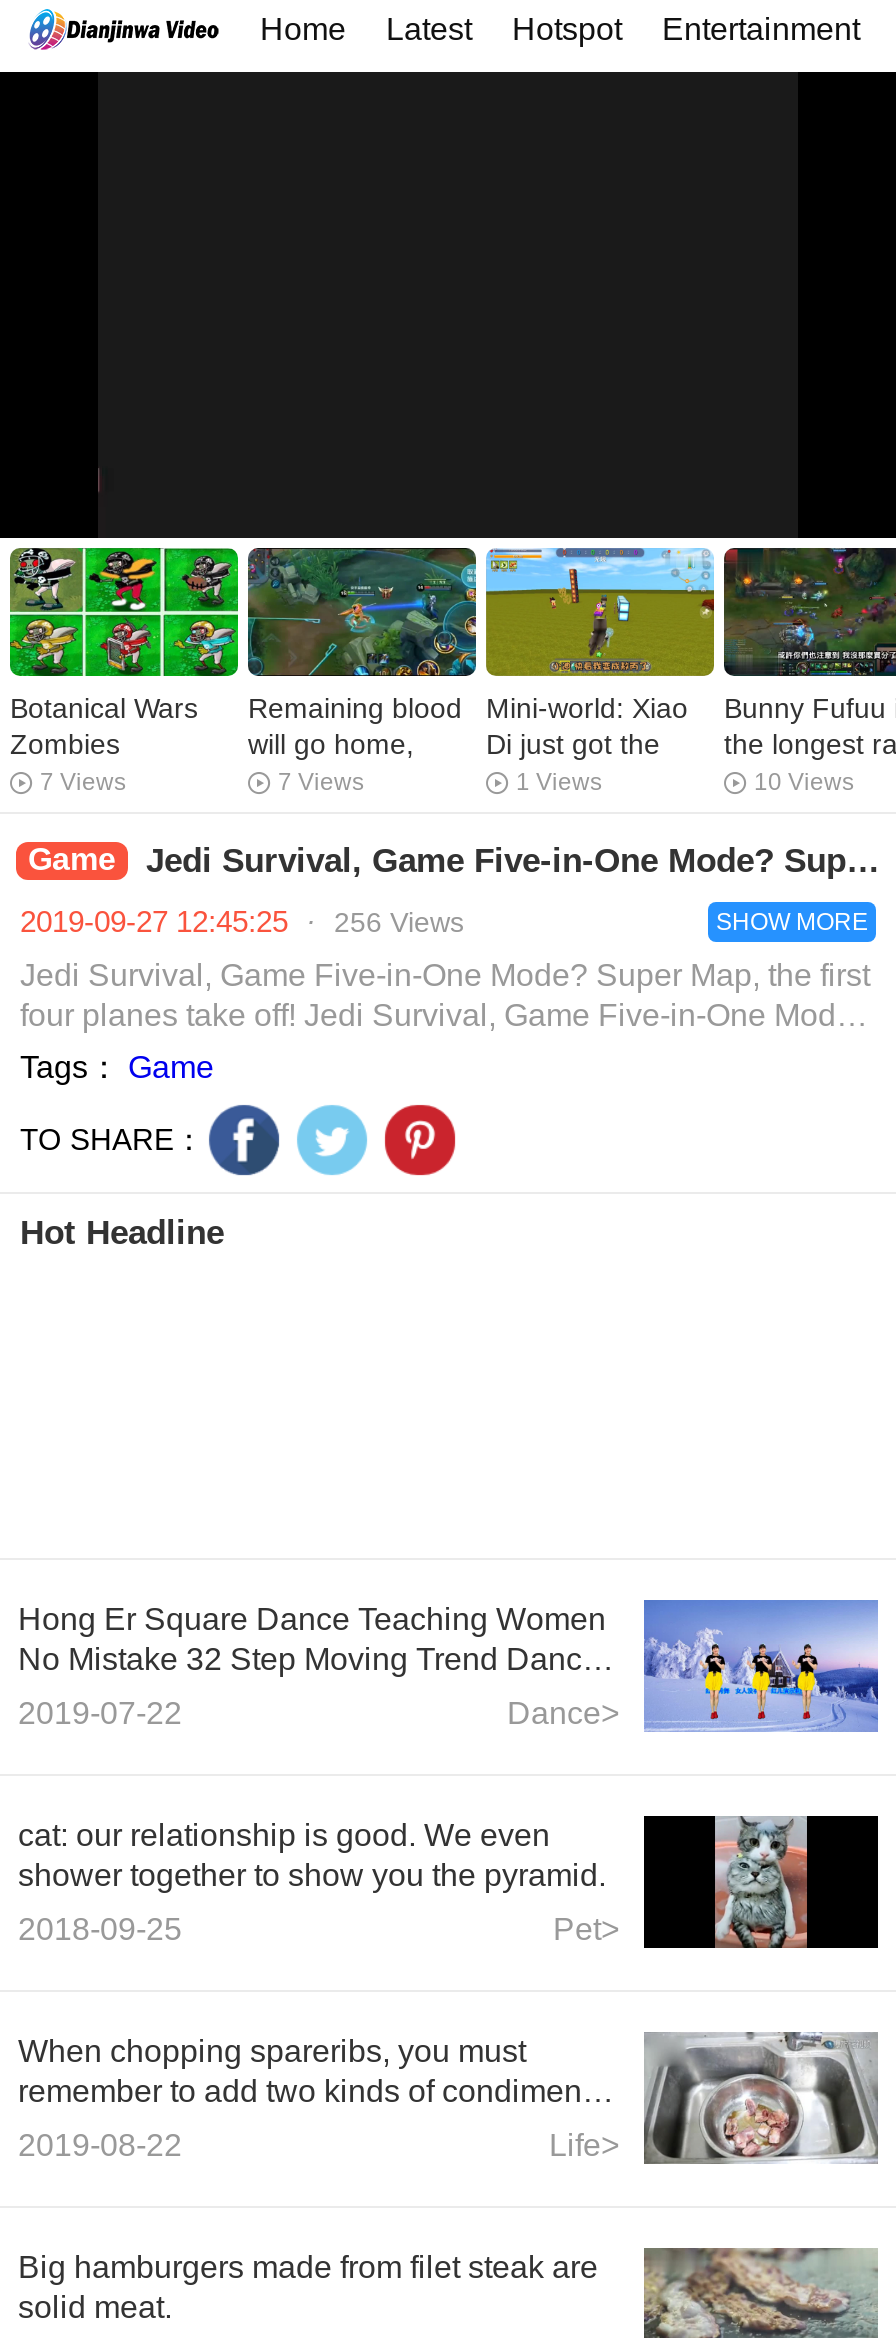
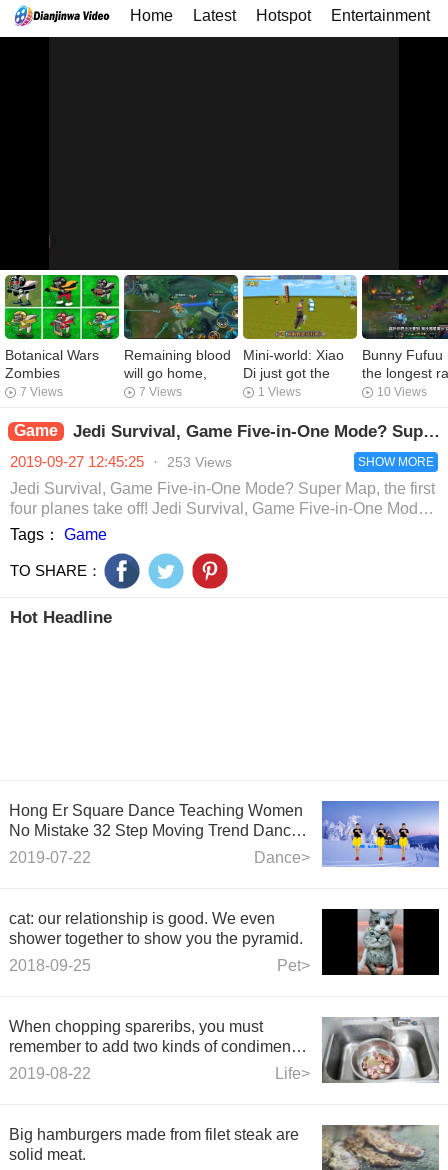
[20,904,464,938] 2019-09-27 12:45:25 · 256 Views -> [10,453,232,470] 2019-09-27 12:45:25 · 253 Views

